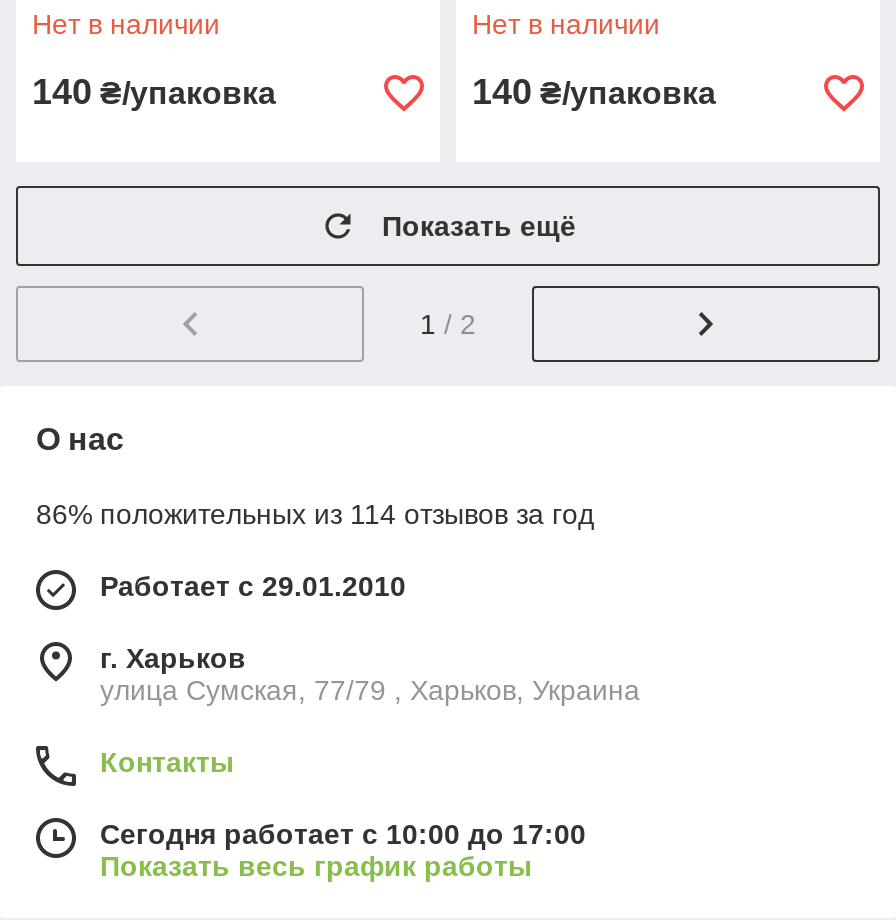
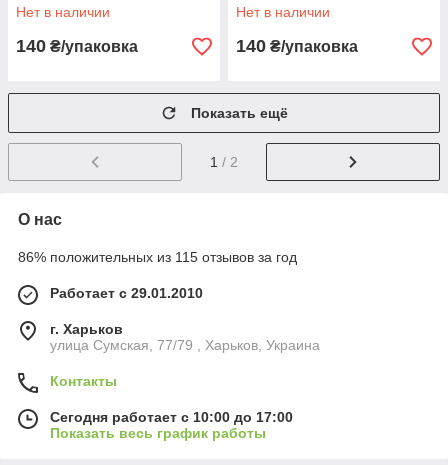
[36,498,594,530] 86% положительных из 114 отзывов за год -> [18,249,297,265] 86% положительных из 115 отзывов за год

